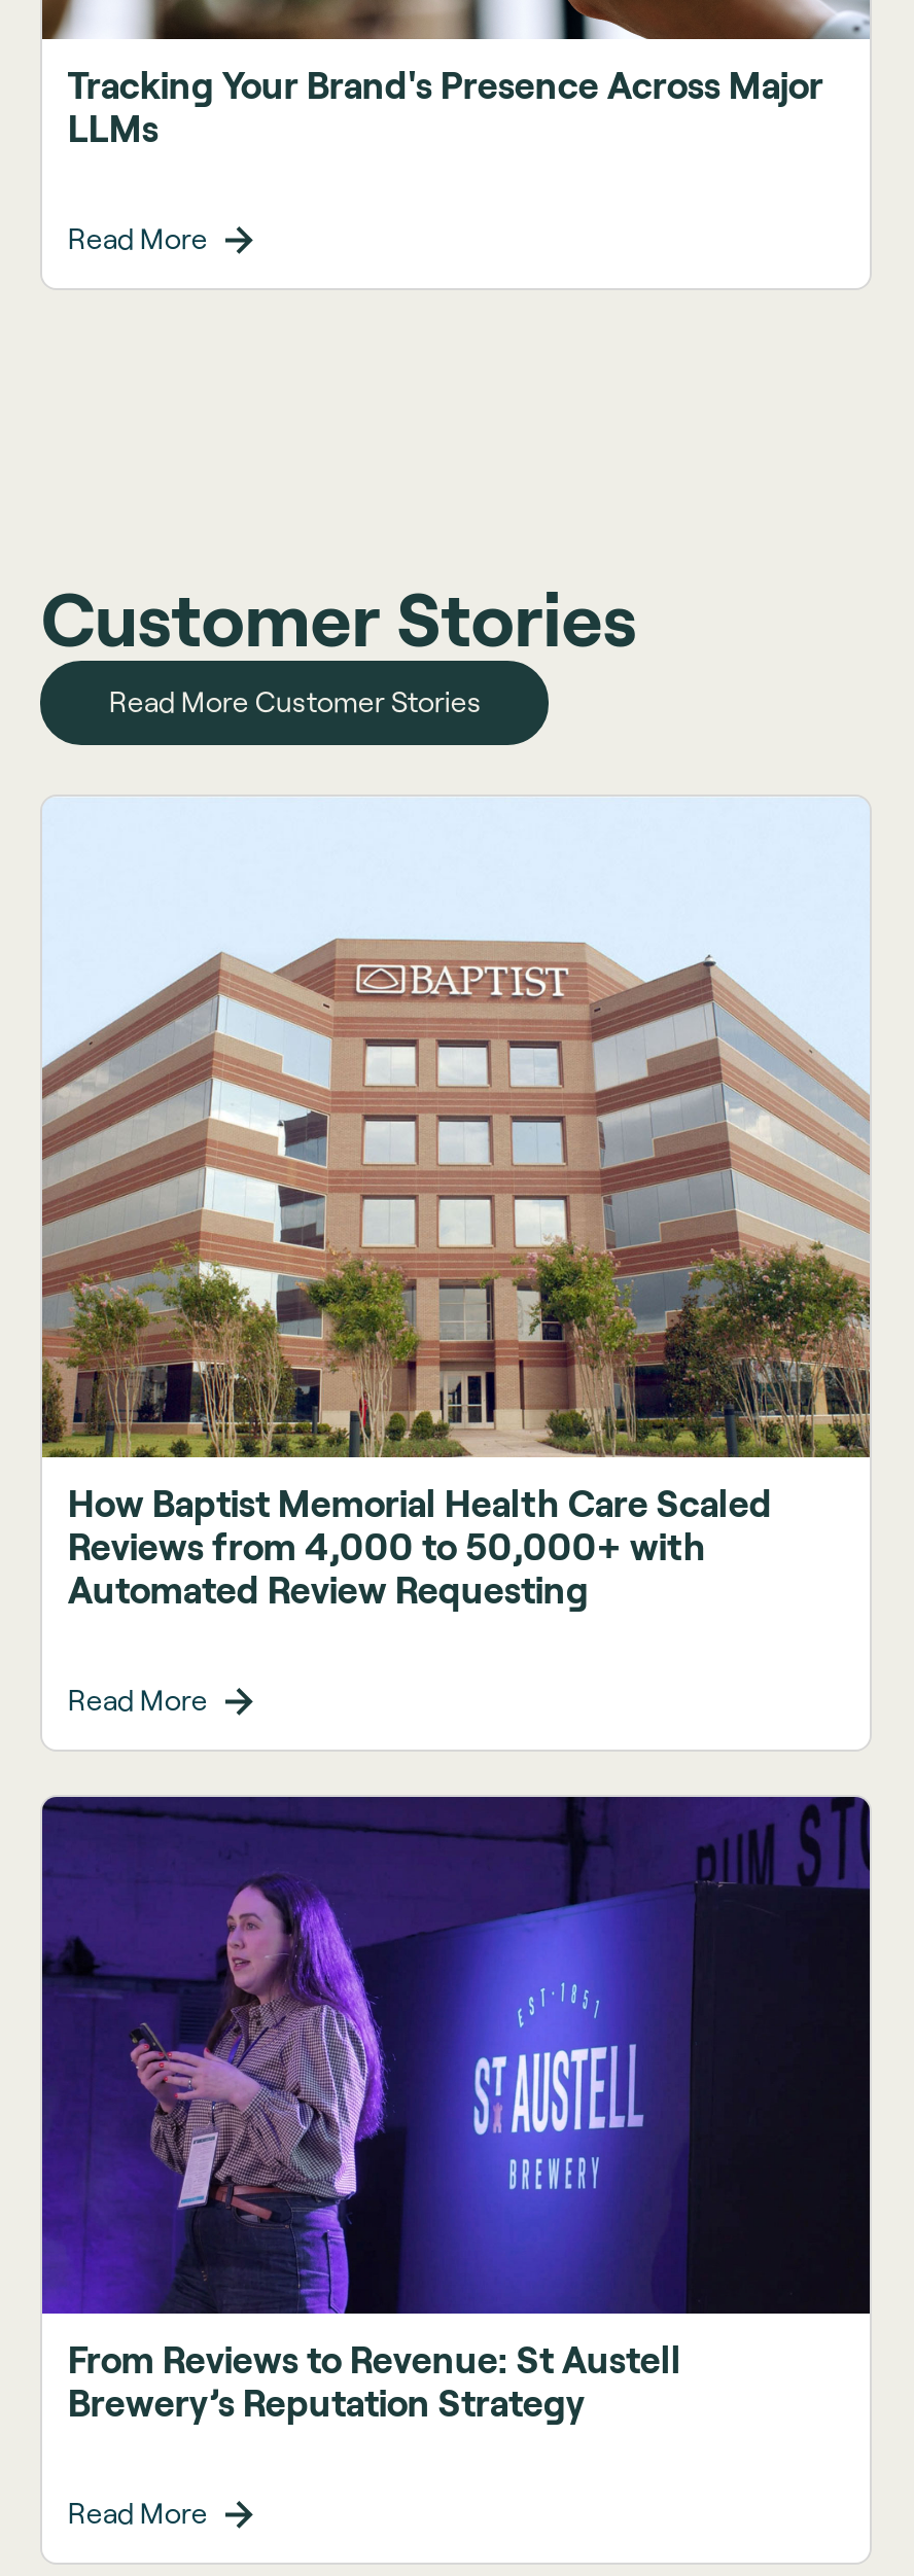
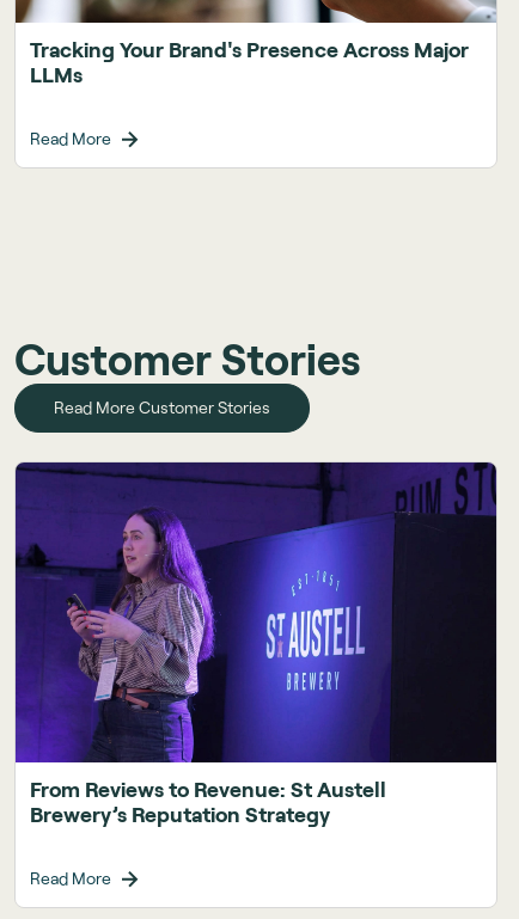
[40,797,872,1717] [image] | How Baptist Memorial Health Care Scaled | Reviews from 4,000 to 50,000+ with | Automated Review Requesting | Read More -> none

